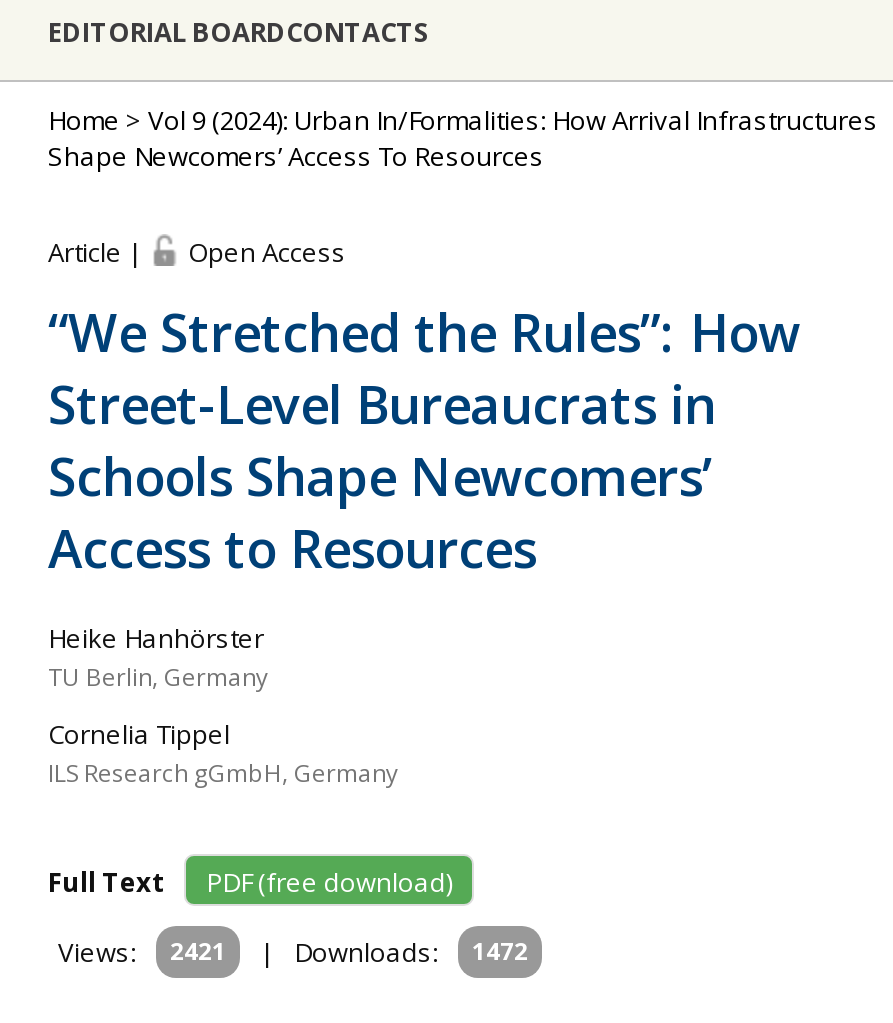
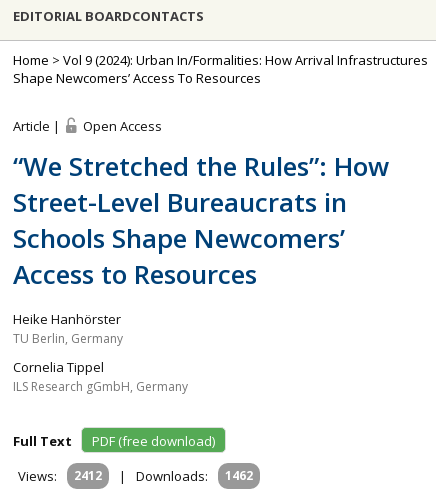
[170,934,226,968] 2421 -> [74,467,102,484] 2412
[472,934,528,968] 1472 -> [225,467,253,484] 1462

